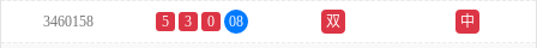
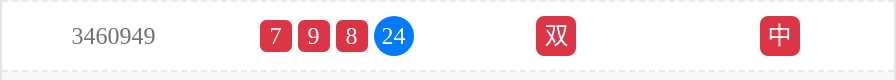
[43,13,93,30] 3460158 -> [72,22,156,50] 3460949
[162,13,169,30] 5 -> [270,22,282,50] 7
[184,13,192,30] 3 -> [308,22,320,50] 9
[207,13,214,30] 0 -> [346,22,358,50] 8
[229,13,243,30] 08 -> [382,22,406,50] 24

